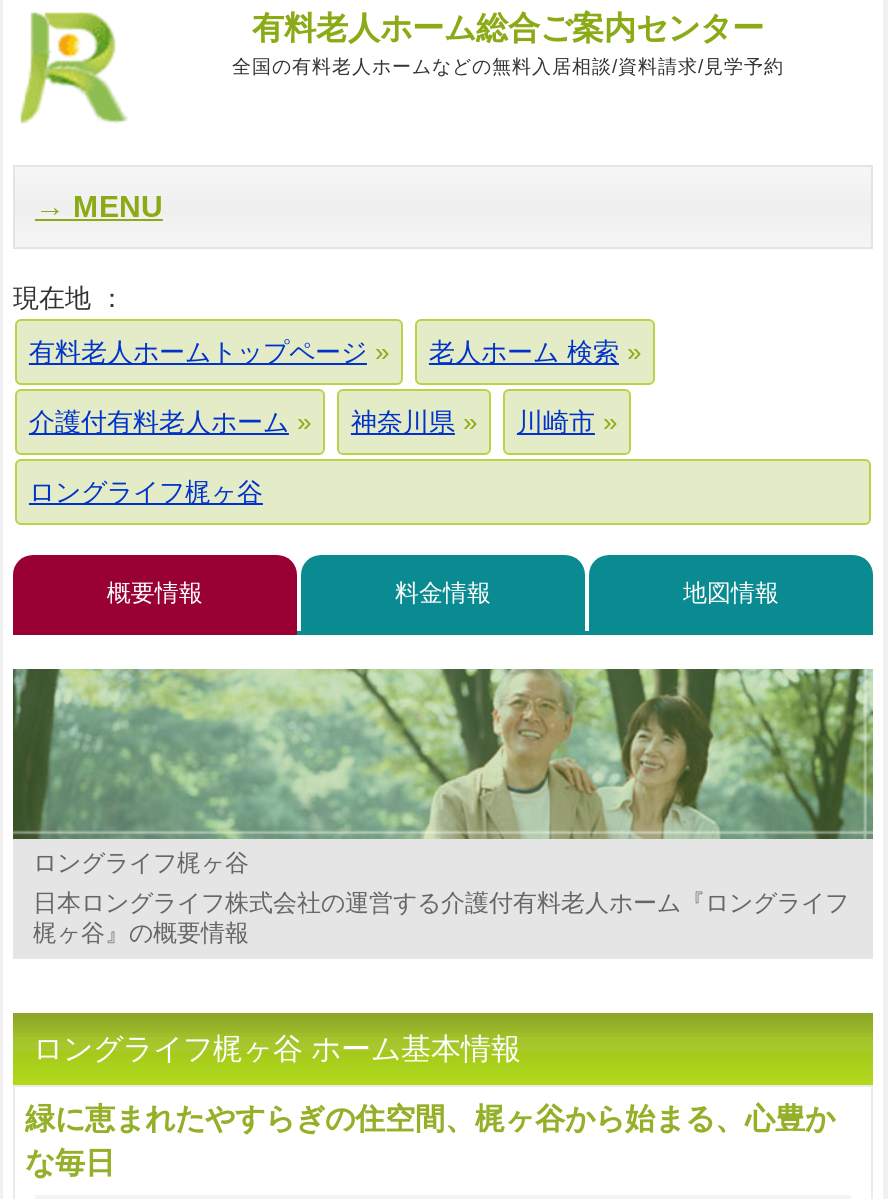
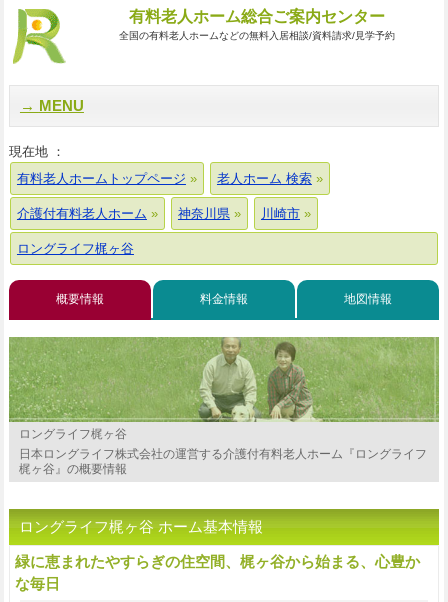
[13,669,871,839] [image] -> [9,337,439,423] [image]

